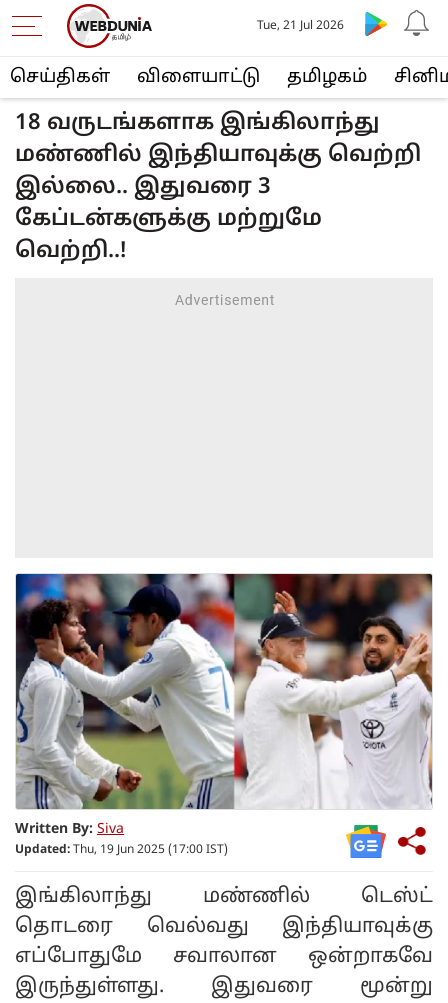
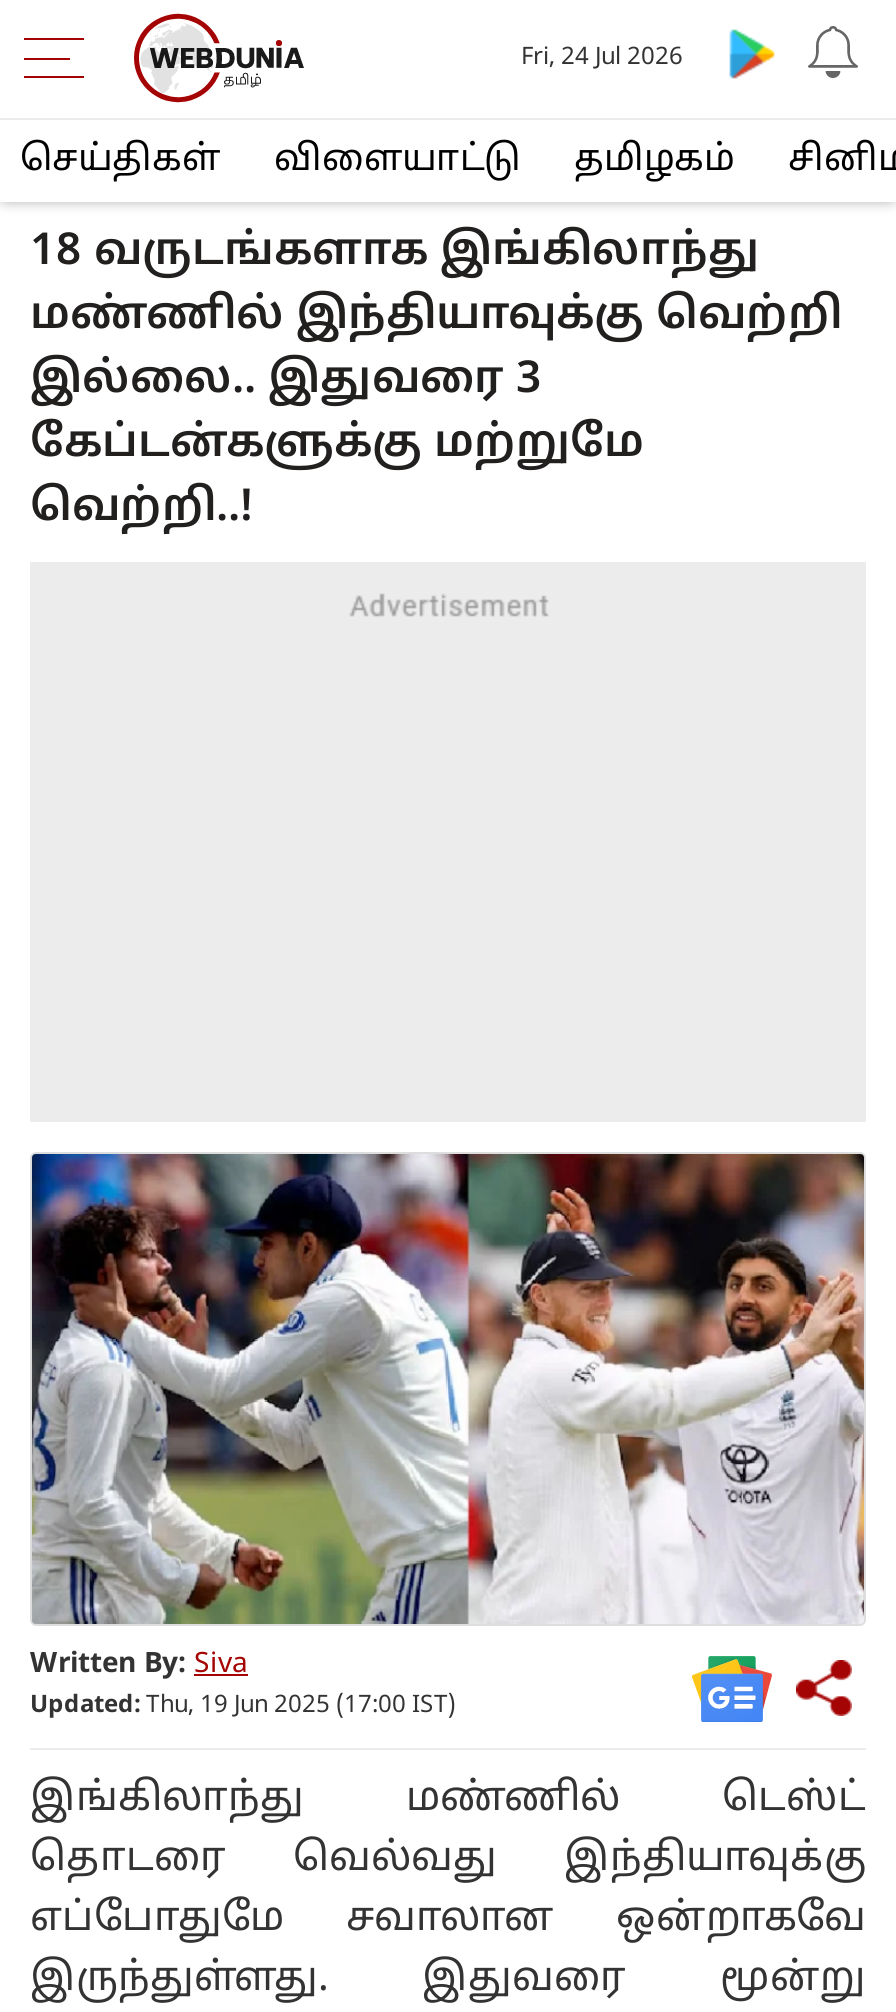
[257,19,344,33] Tue, 21 Jul 2026 -> [521,44,683,72] Fri, 24 Jul 2026

